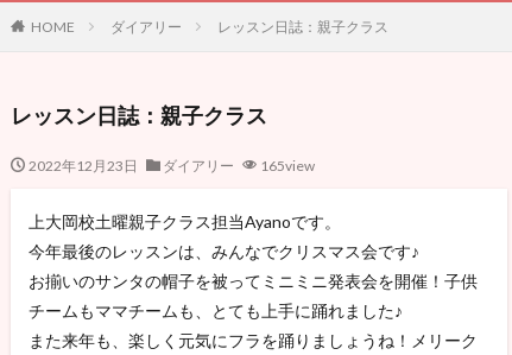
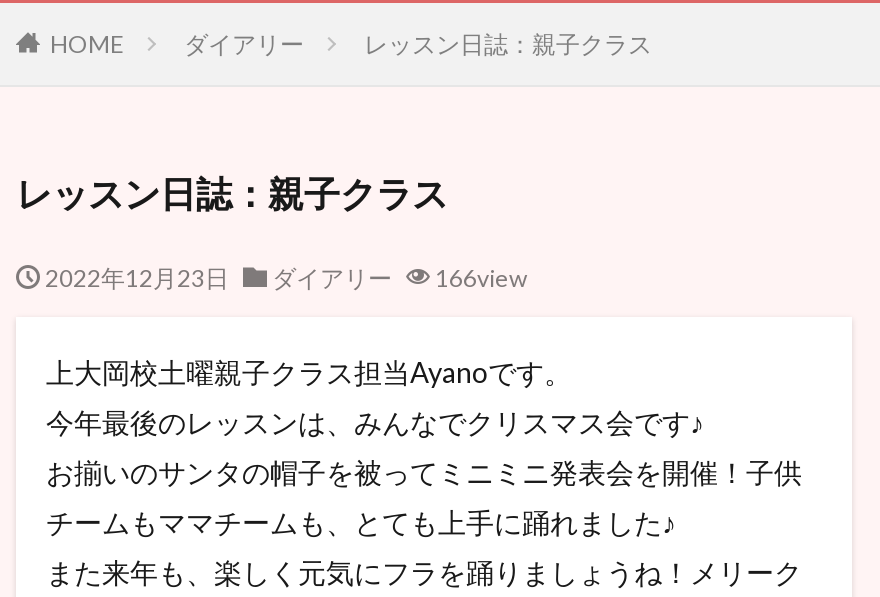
[28,157,314,175] 2022年12月23日 ダイアリー 165view -> [45,263,527,293] 2022年12月23日 ダイアリー 166view

